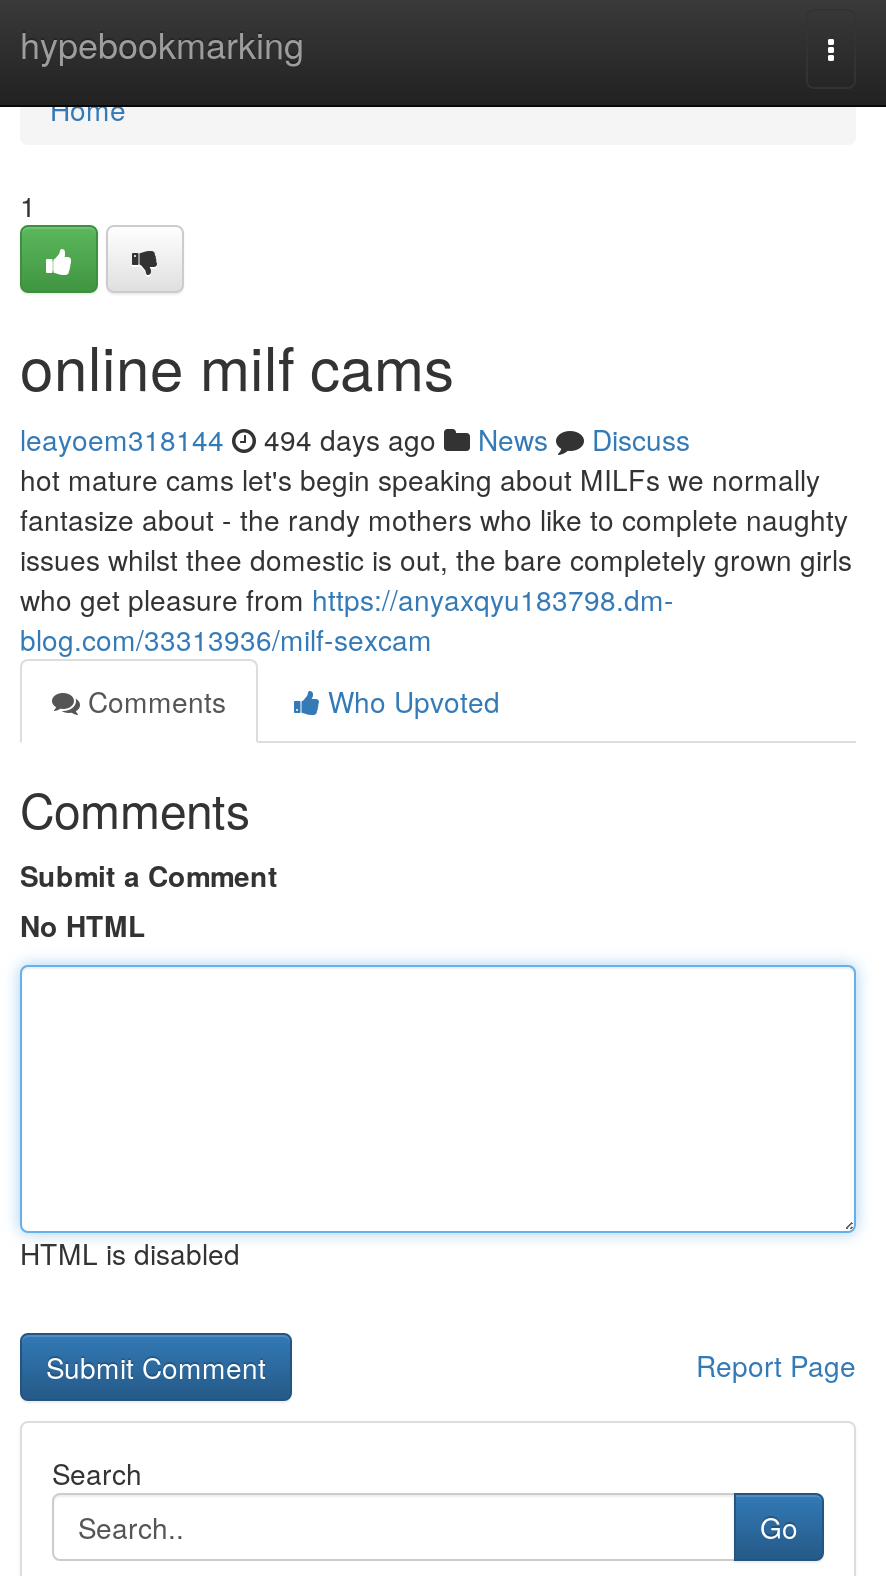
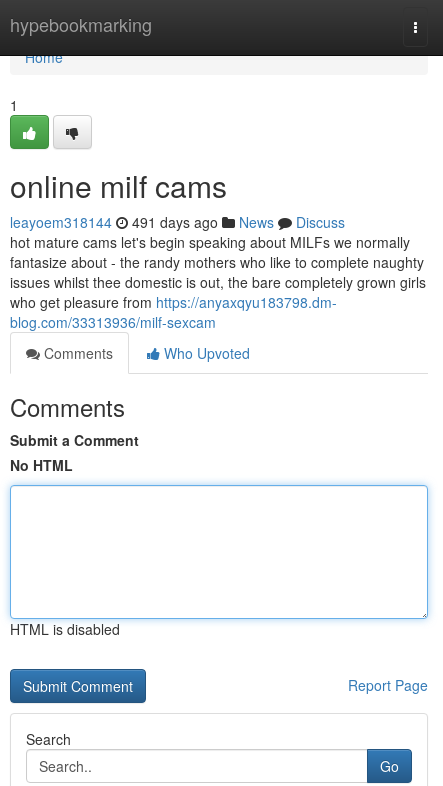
[20,419,690,459] leayoem318144 494 days ago News Discuss -> [10,212,345,232] leayoem318144 491 days ago News Discuss

